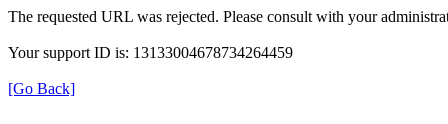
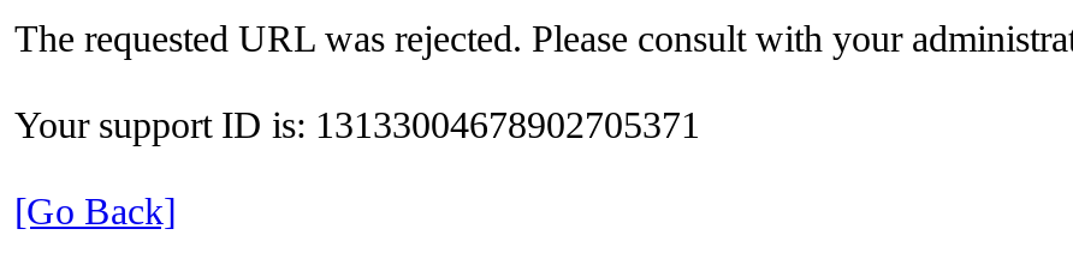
[8,44,293,61] Your support ID is: 13133004678734264459 -> [14,104,700,145] Your support ID is: 13133004678902705371

